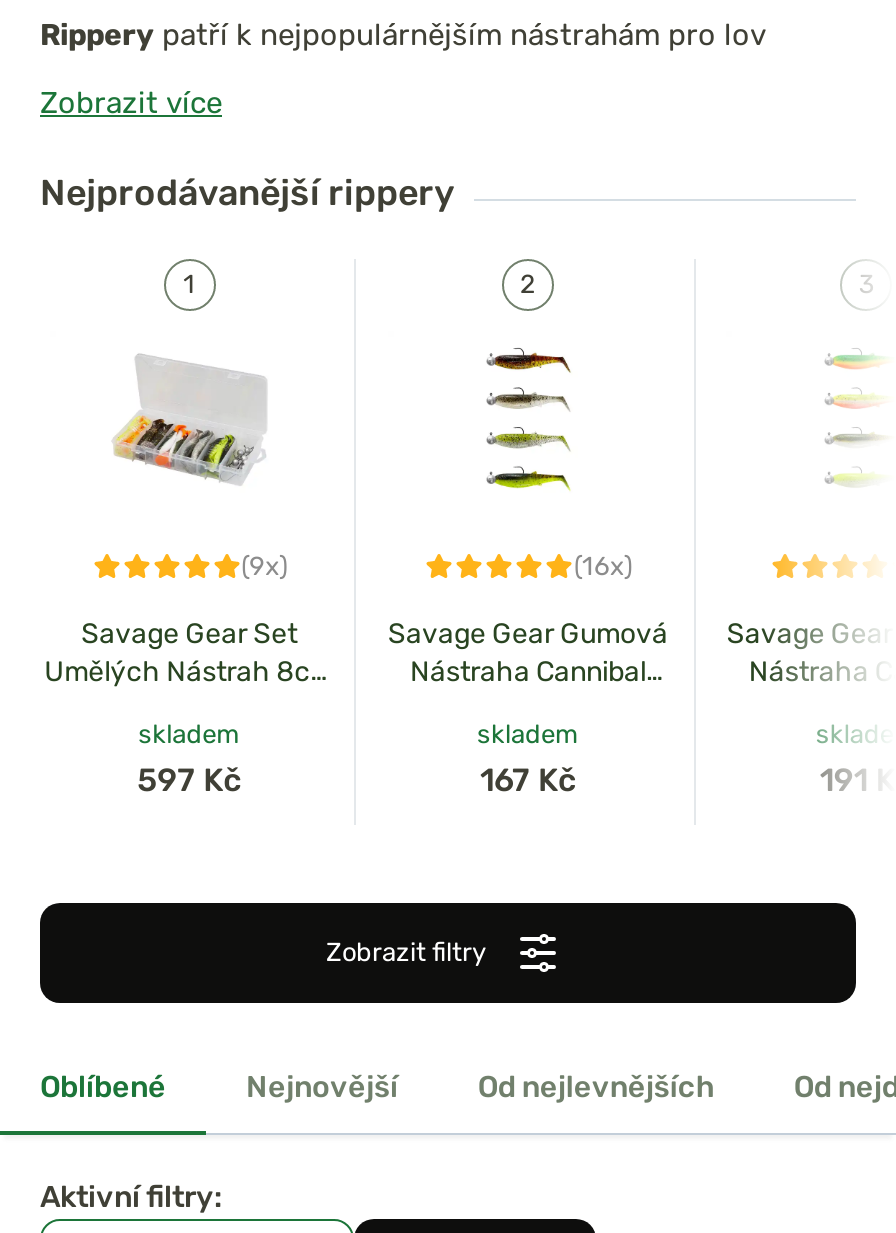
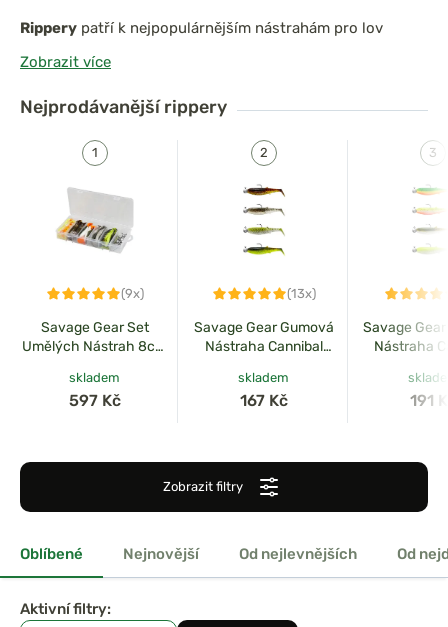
[574,551,632,581] (16x) -> [287,286,316,301] (13x)

